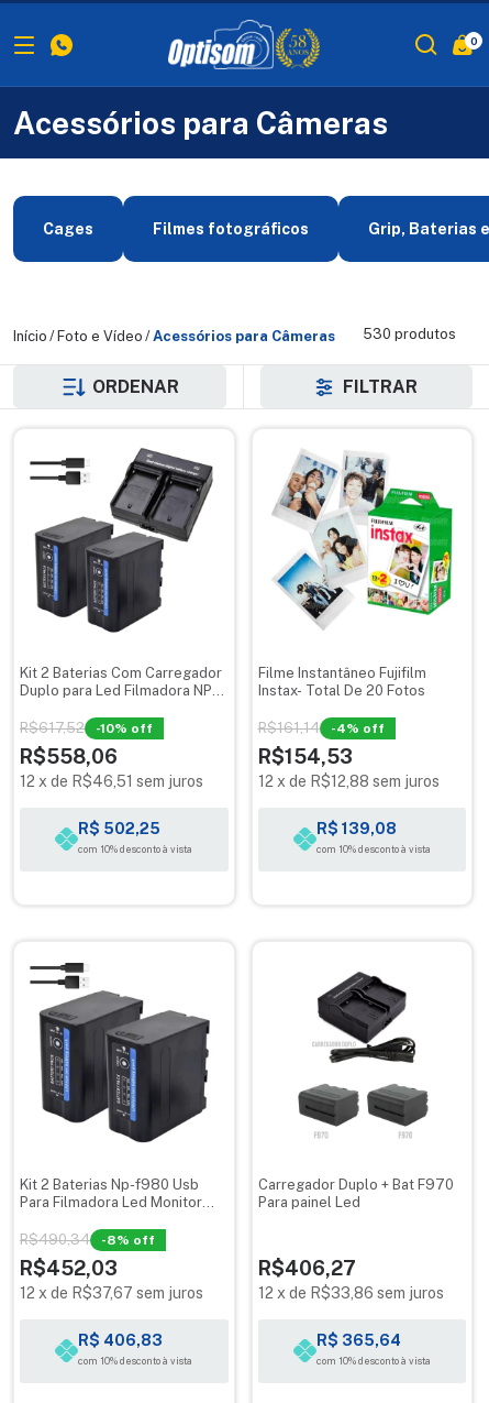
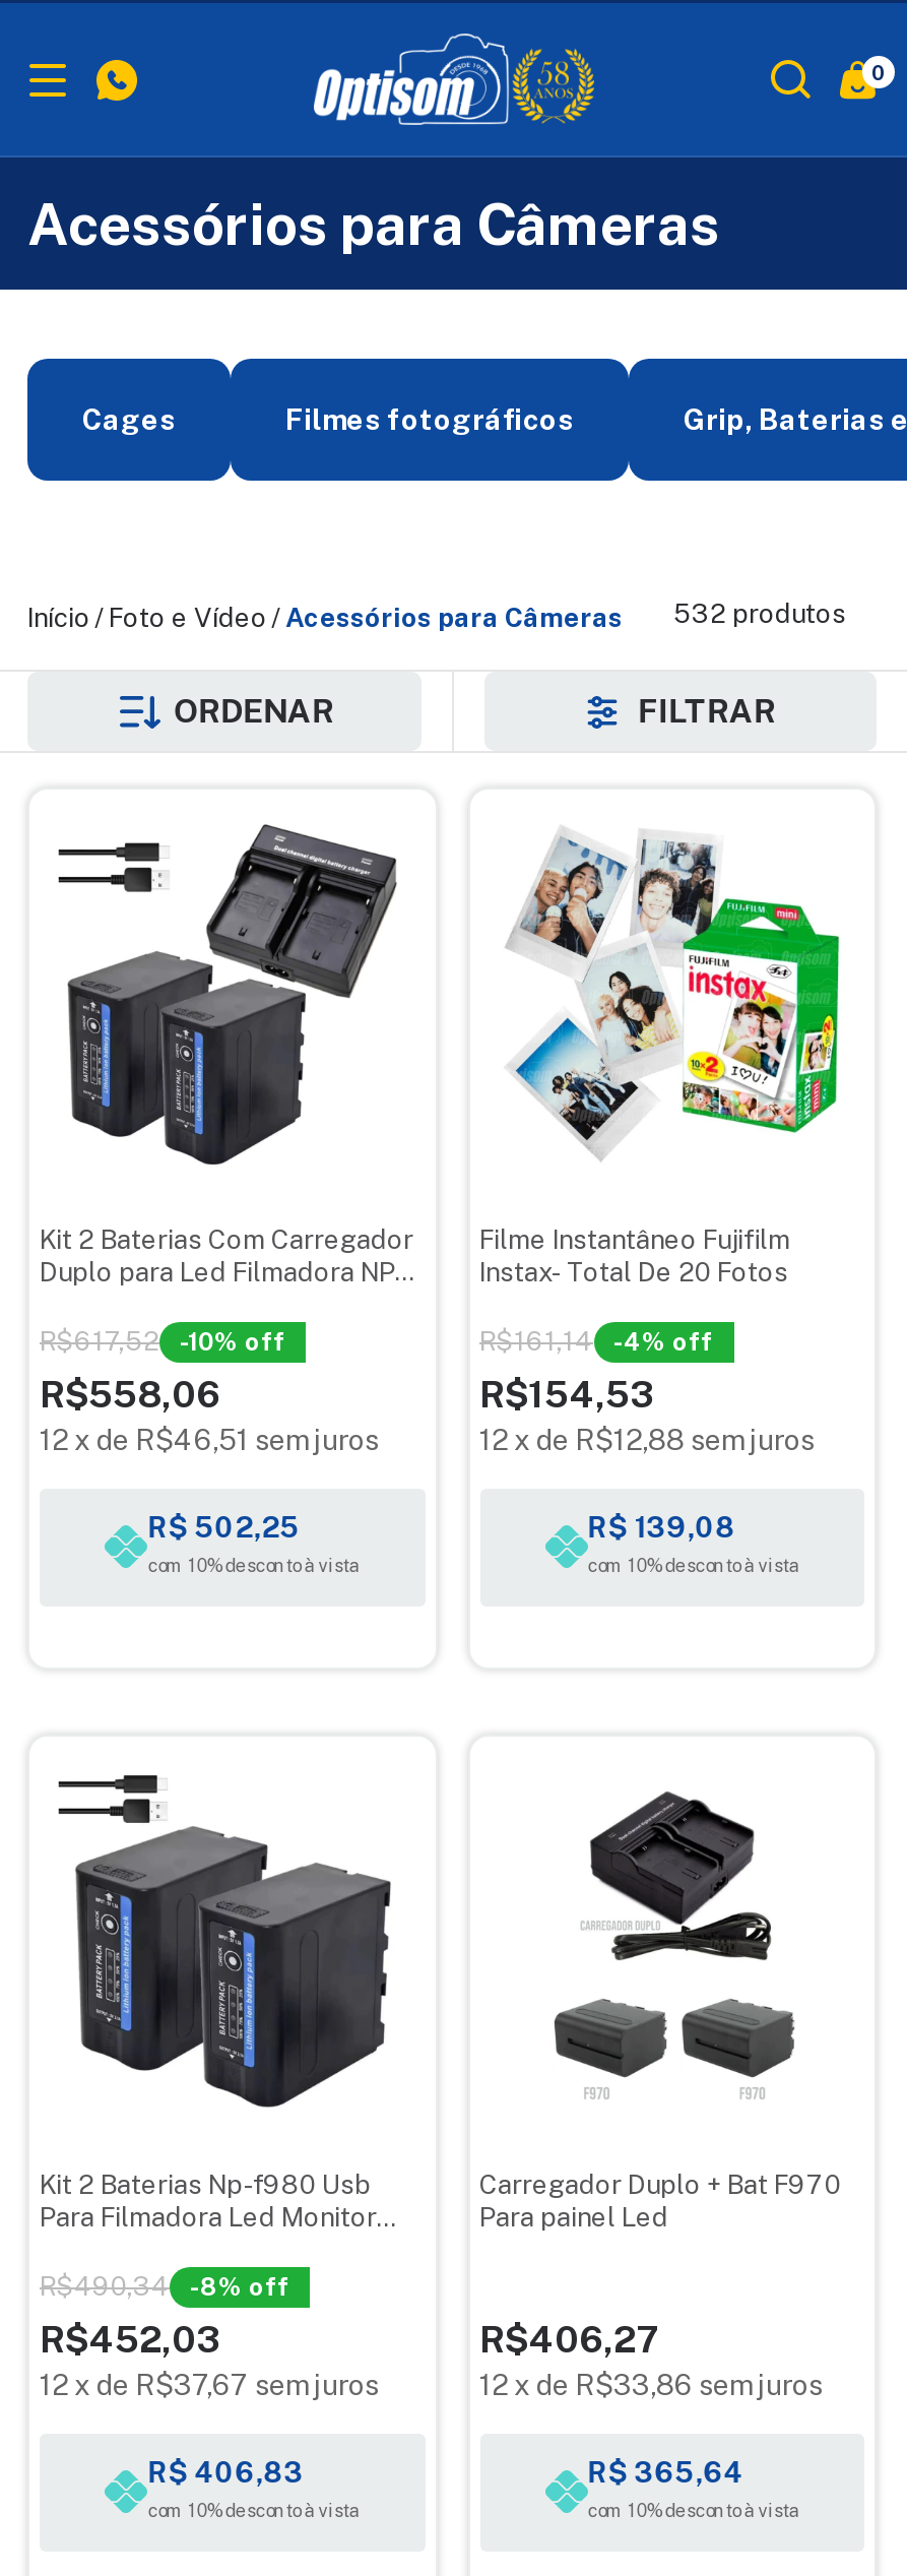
[13,326,456,344] Início / Foto e Vídeo / Acessórios para Câmeras 530 produtos -> [27,599,846,633] Início / Foto e Vídeo / Acessórios para Câmeras 532 produtos

